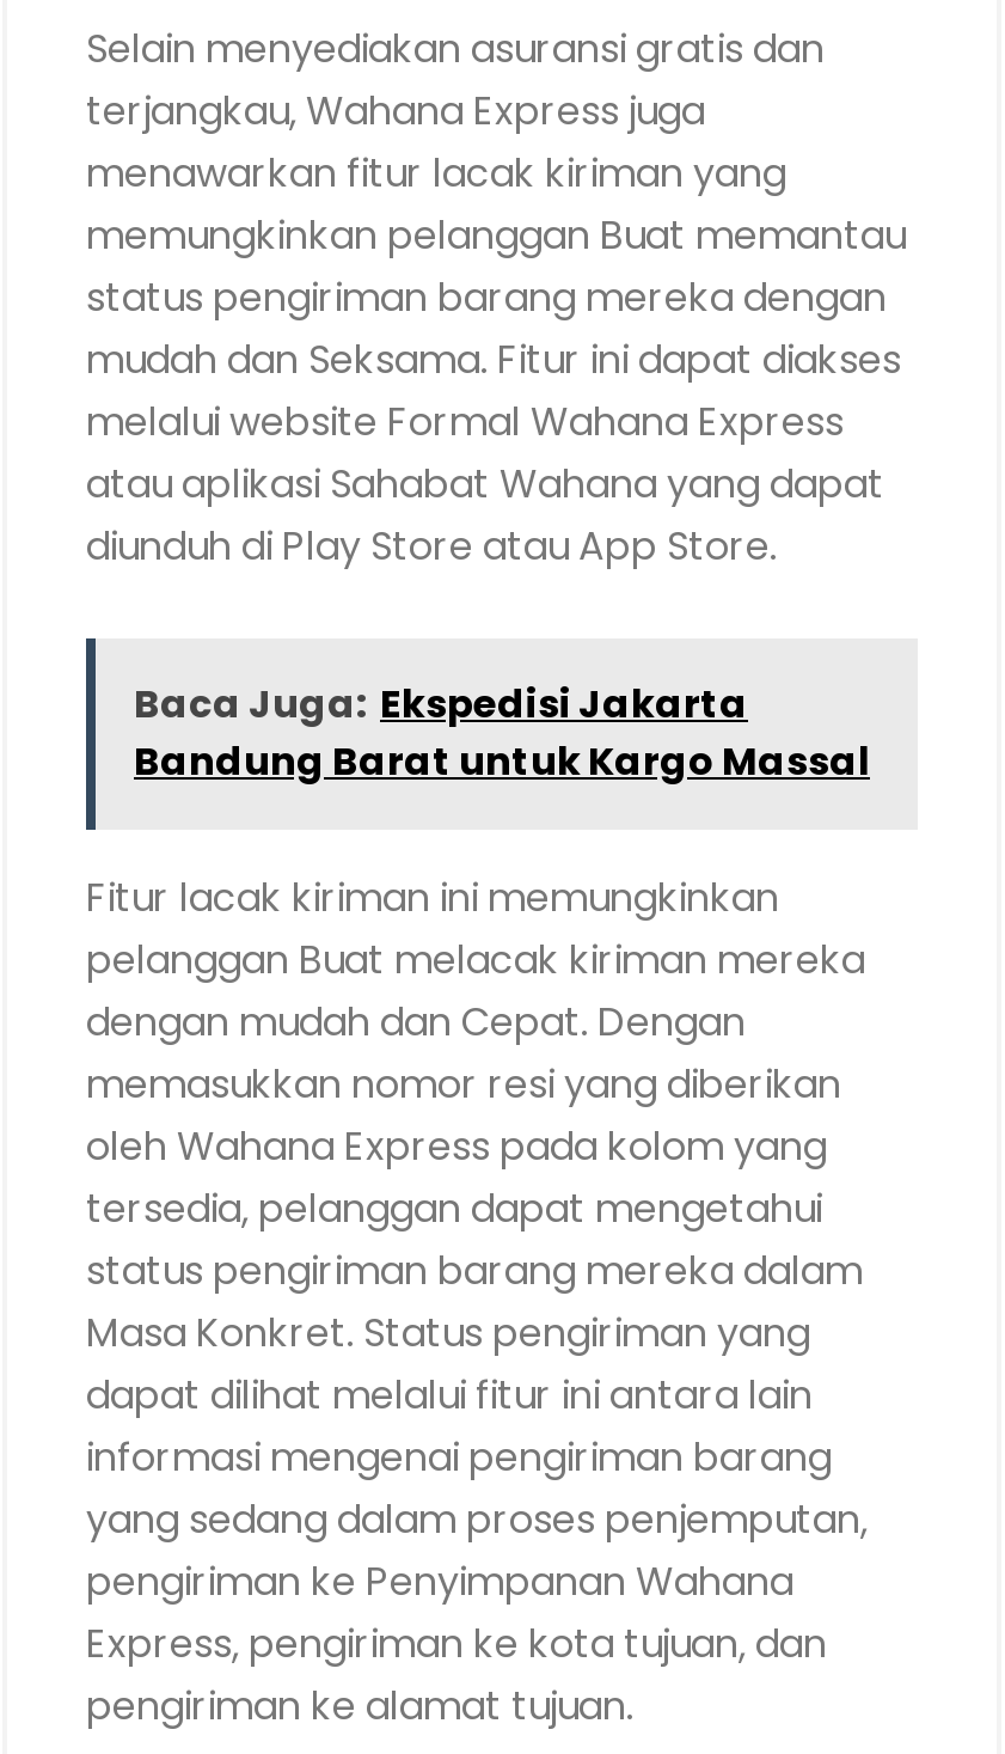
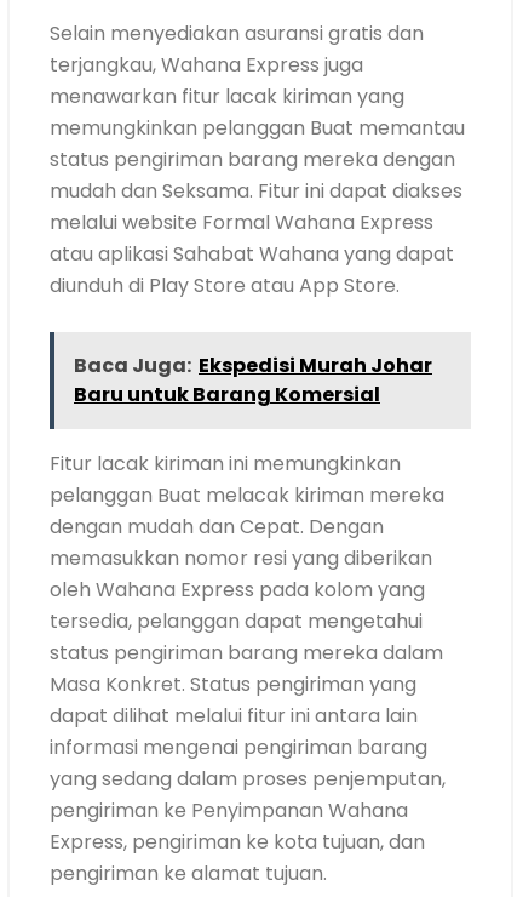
[134,676,870,788] Baca Juga: Ekspedisi Jakarta | Bandung Barat untuk Kargo Massal -> [74,351,432,408] Baca Juga: Ekspedisi Murah Johar | Baru untuk Barang Komersial

